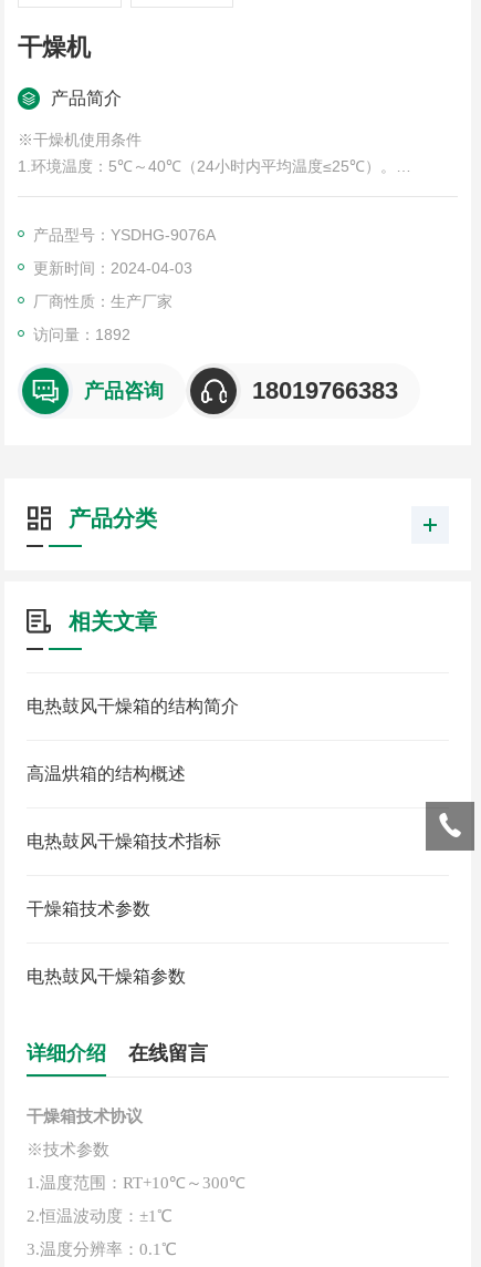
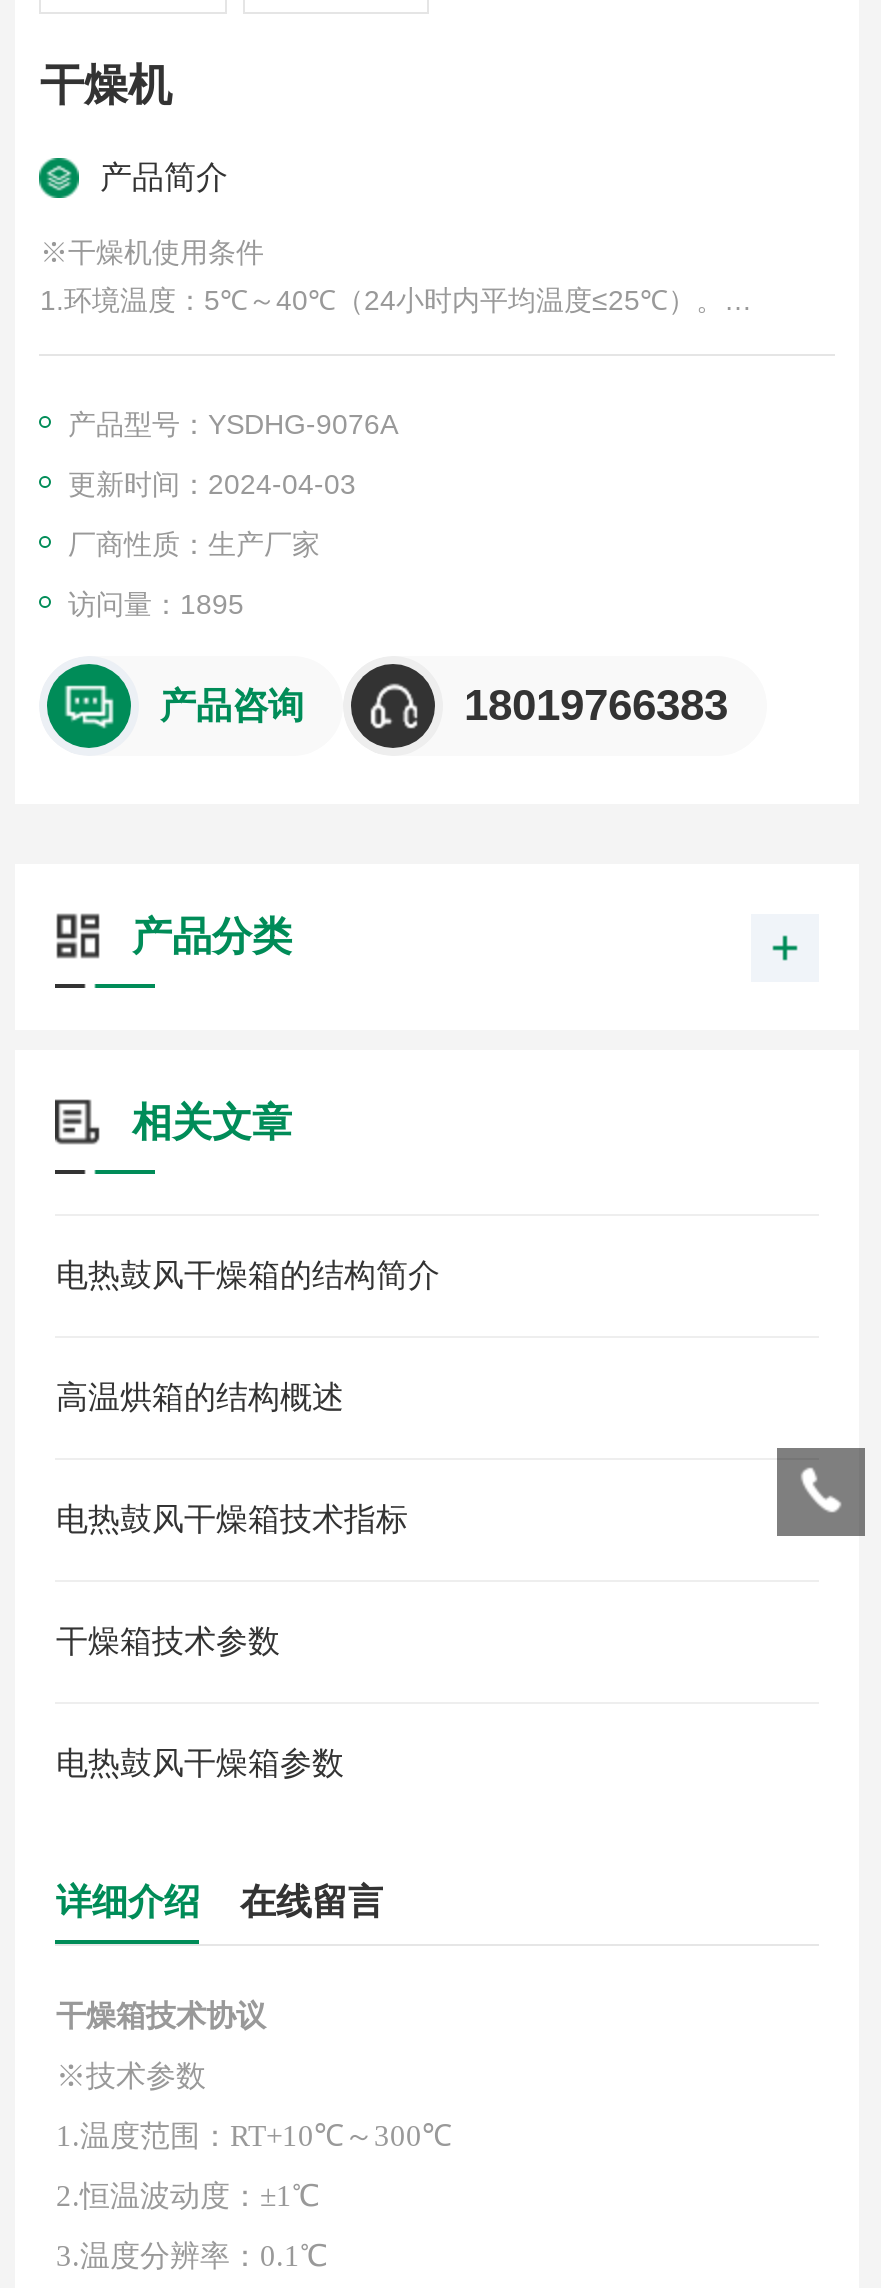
[34,326,131,343] 访问量：1892 -> [68,588,244,620] 访问量：1895

